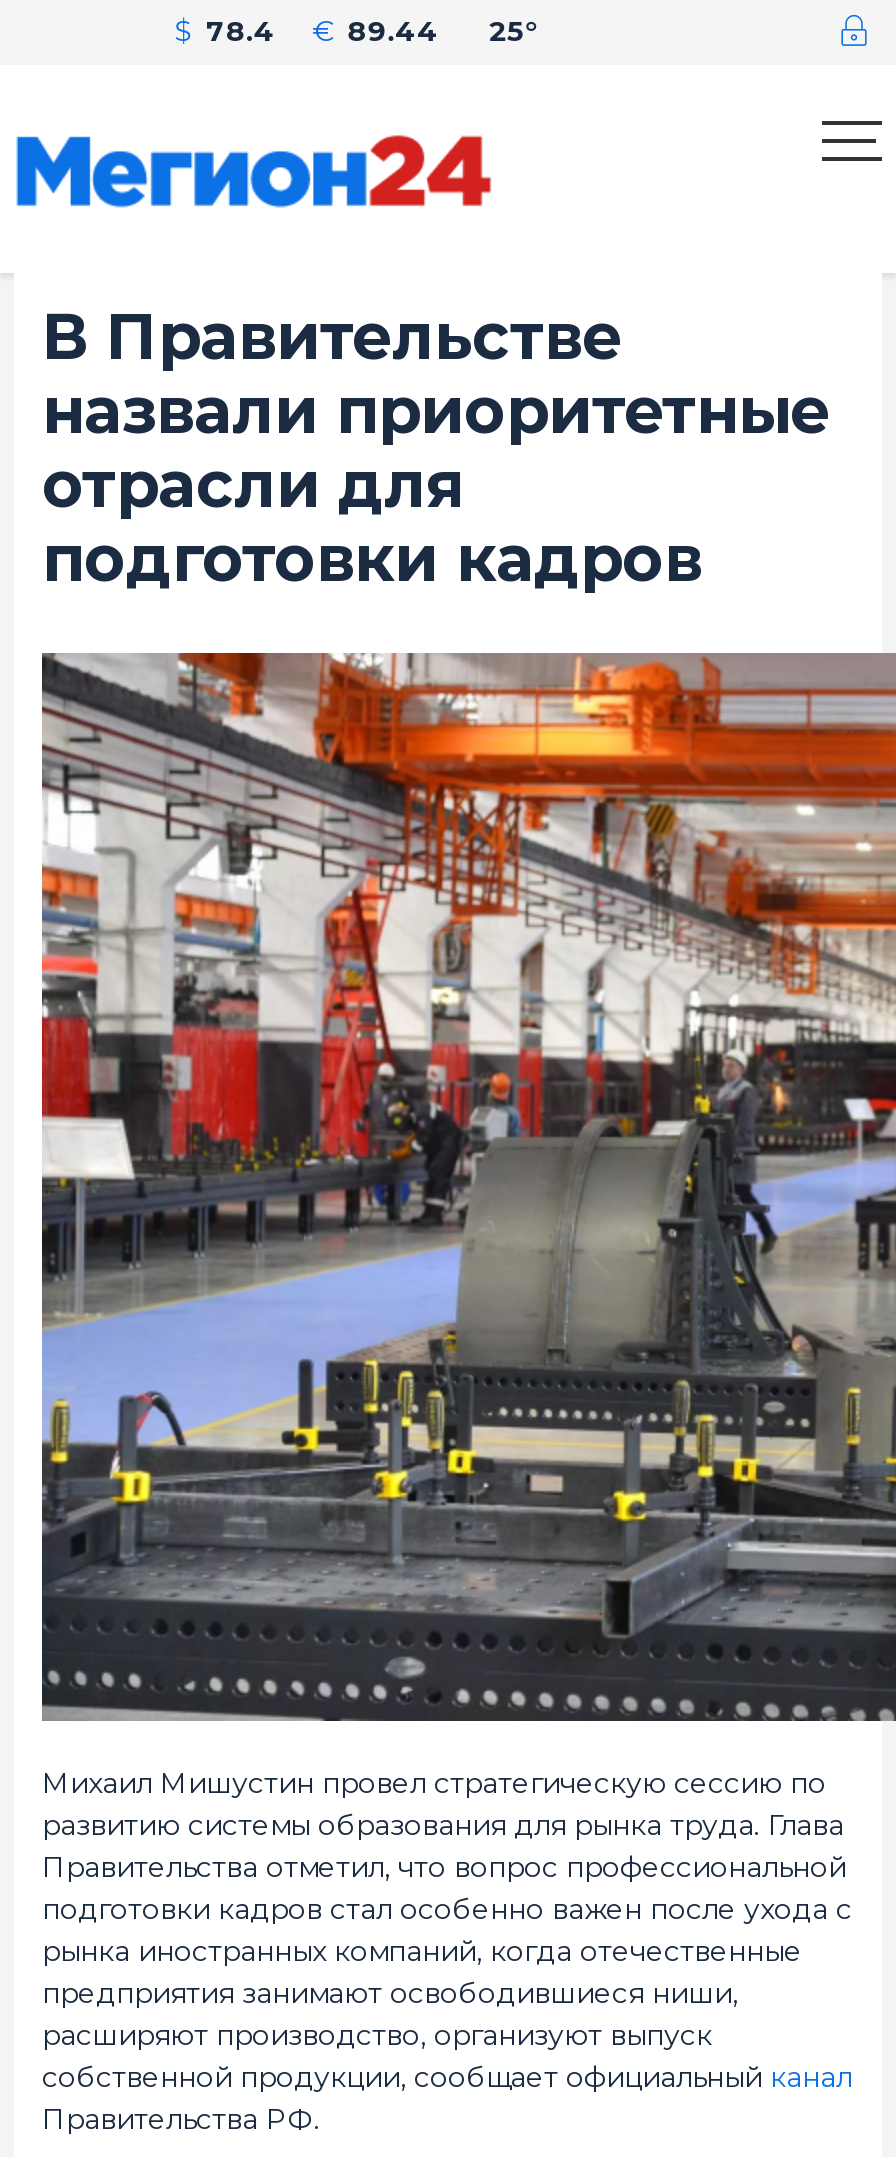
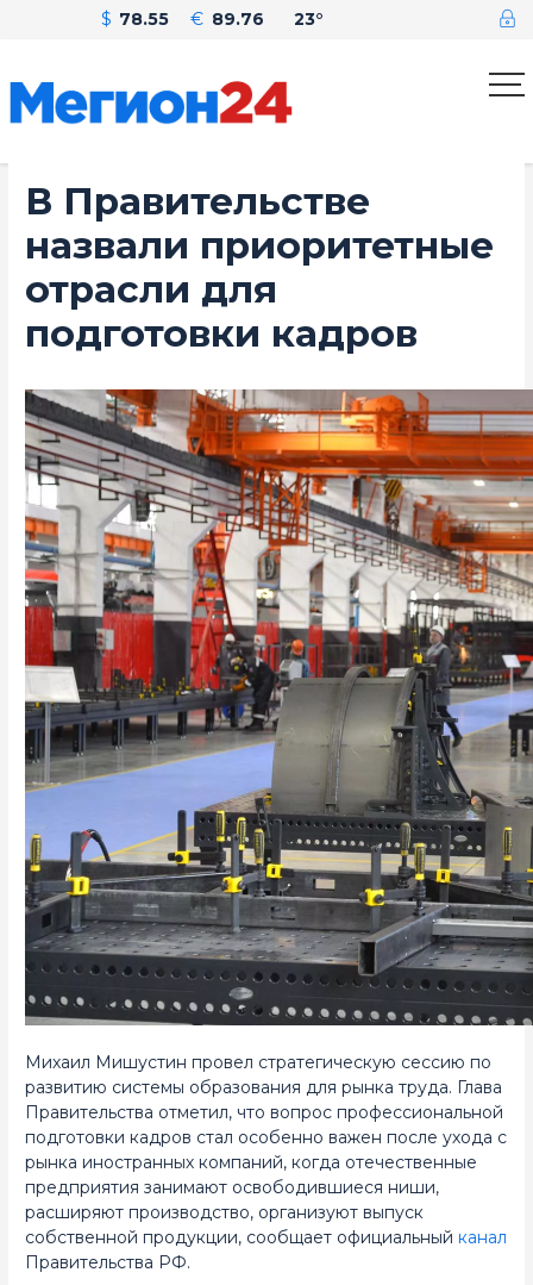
[174,13,276,49] $ 78.4 -> [101,8,170,30] $ 78.55
[312,13,440,49] € 89.44 -> [191,8,264,30] € 89.76
[489,13,539,49] 25° -> [294,8,324,30] 23°

